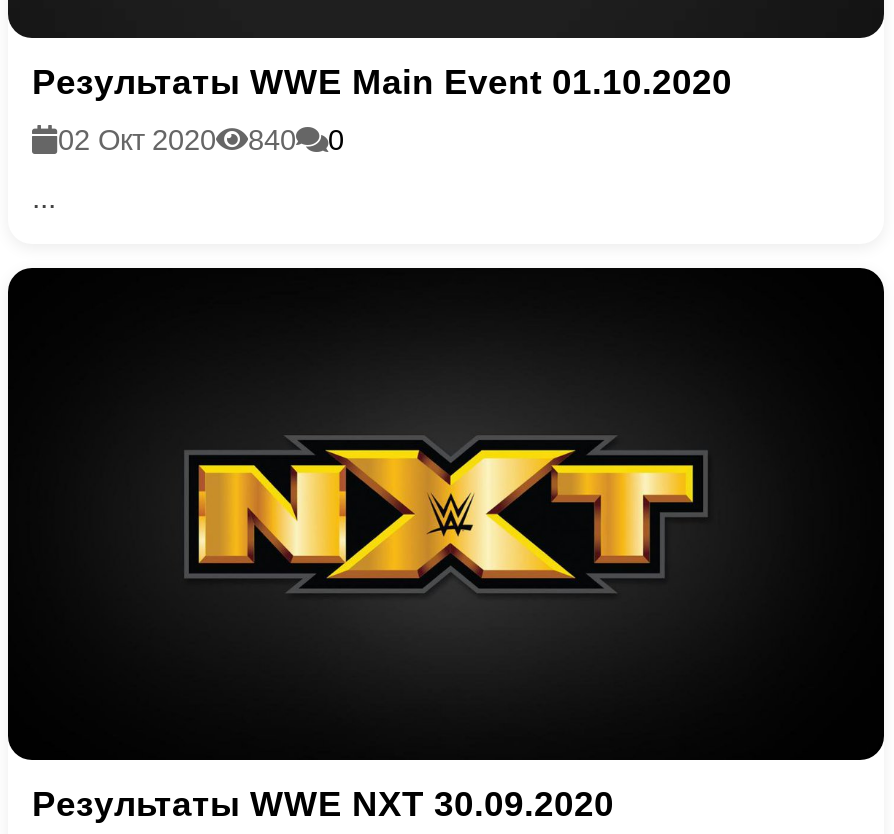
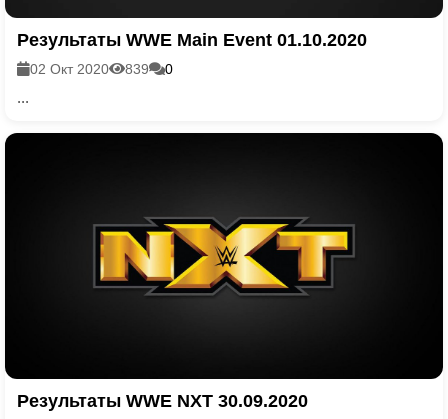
[248,123,296,155] 840 -> [125,61,149,77] 839

